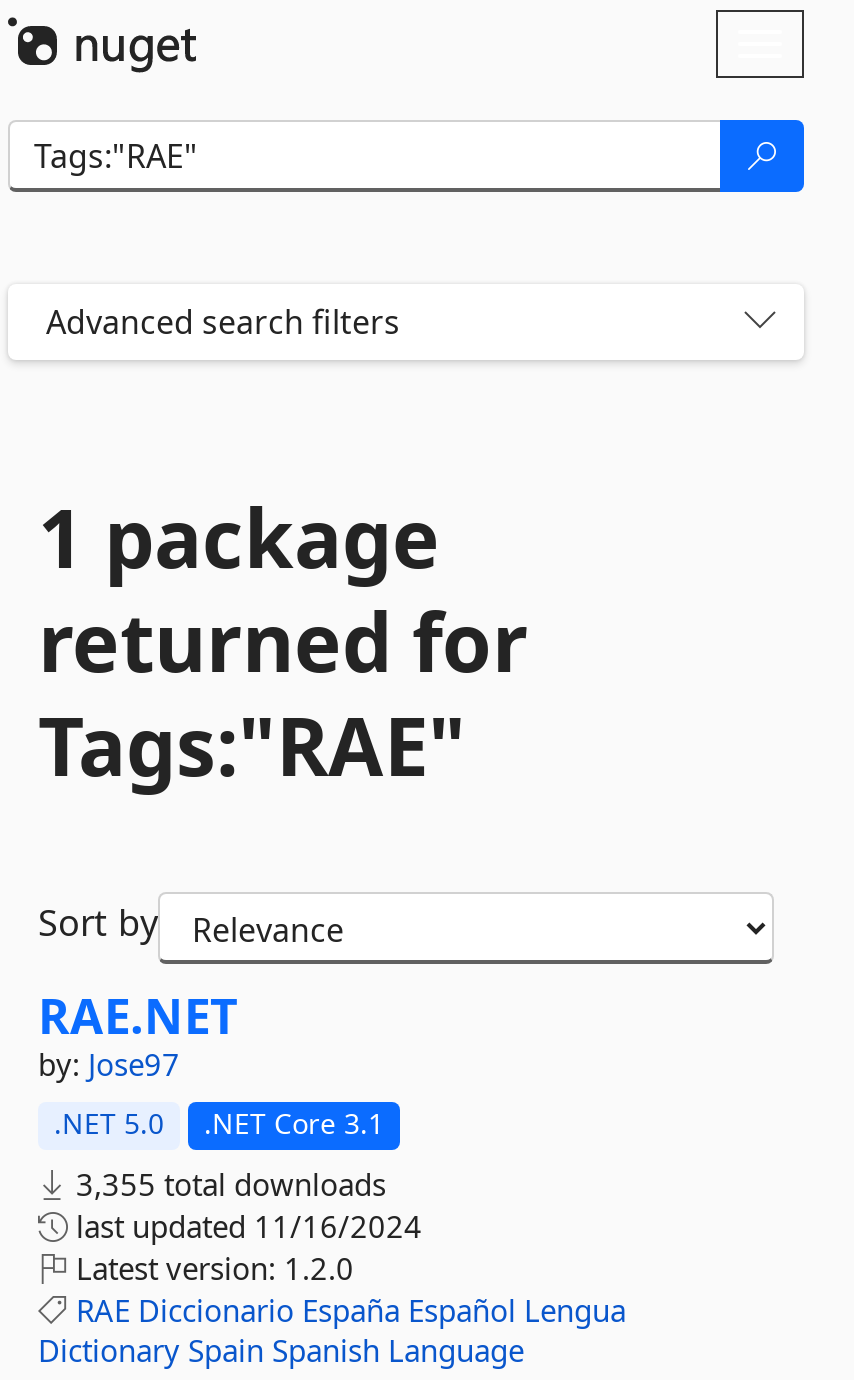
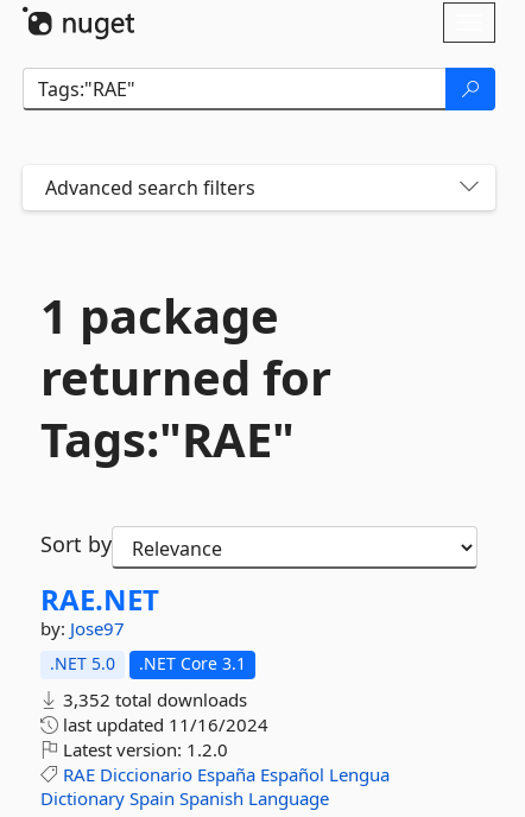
[68,1164,386,1204] 3,355 total downloads -> [58,688,247,711] 3,352 total downloads

